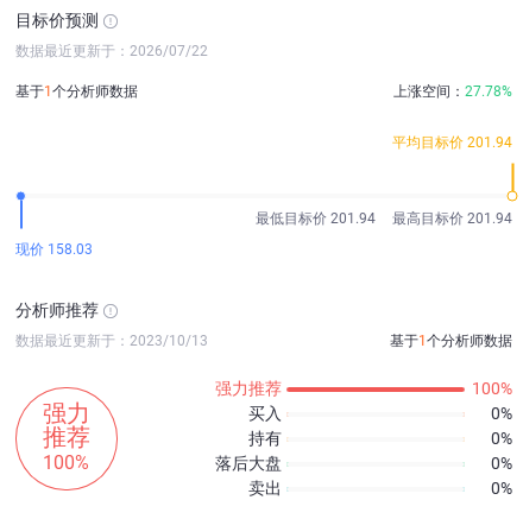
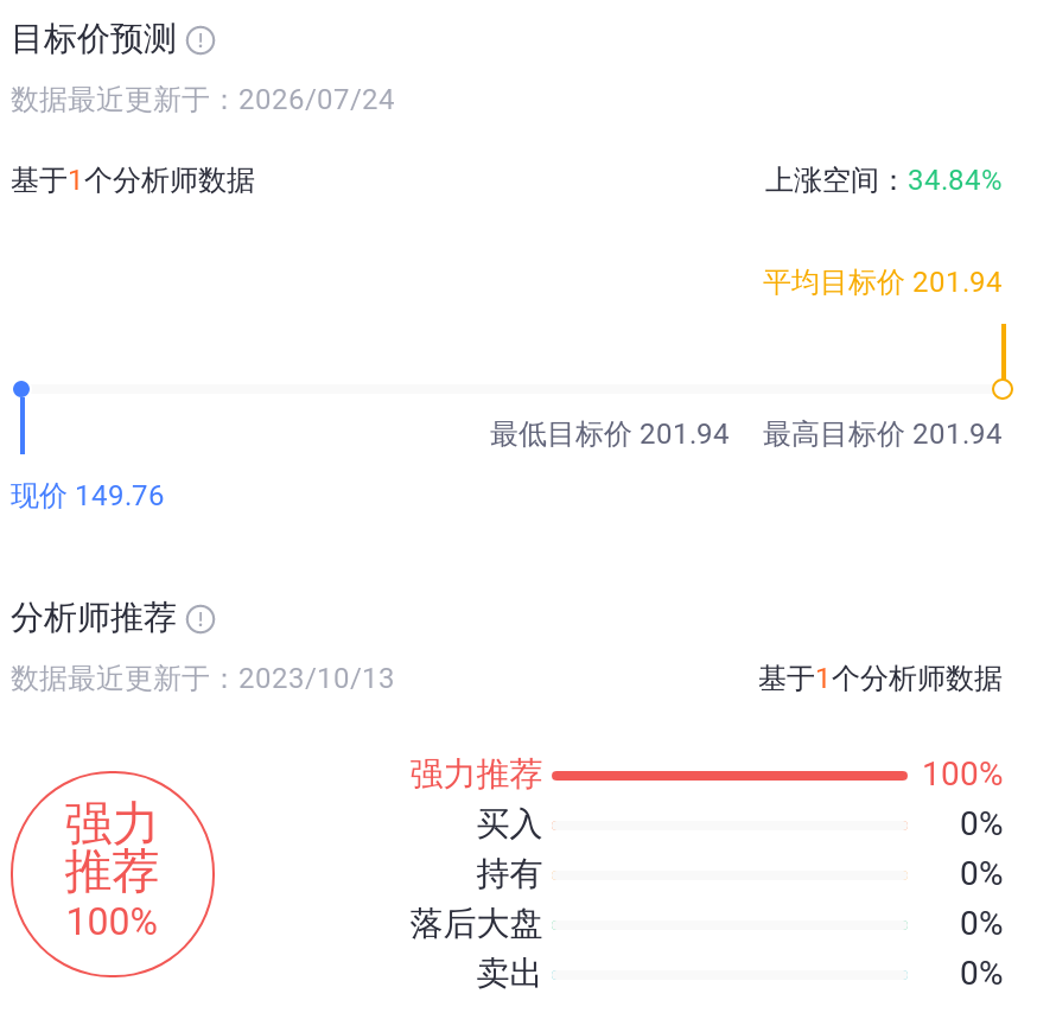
[15,43,208,59] 数据最近更新于：2026/07/22 -> [11,83,395,116] 数据最近更新于：2026/07/24
[393,83,512,100] 上涨空间：27.78% -> [765,163,1003,197] 上涨空间：34.84%
[15,241,93,258] 现价 158.03 -> [11,479,165,512] 现价 149.76

